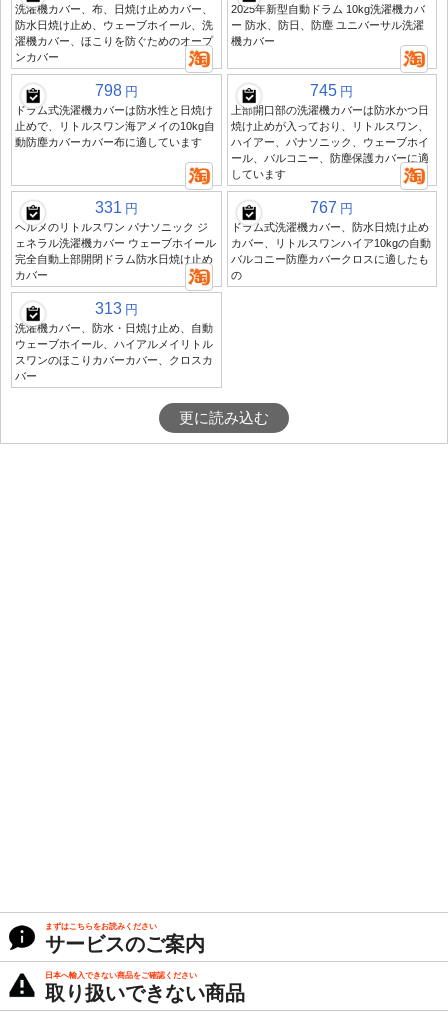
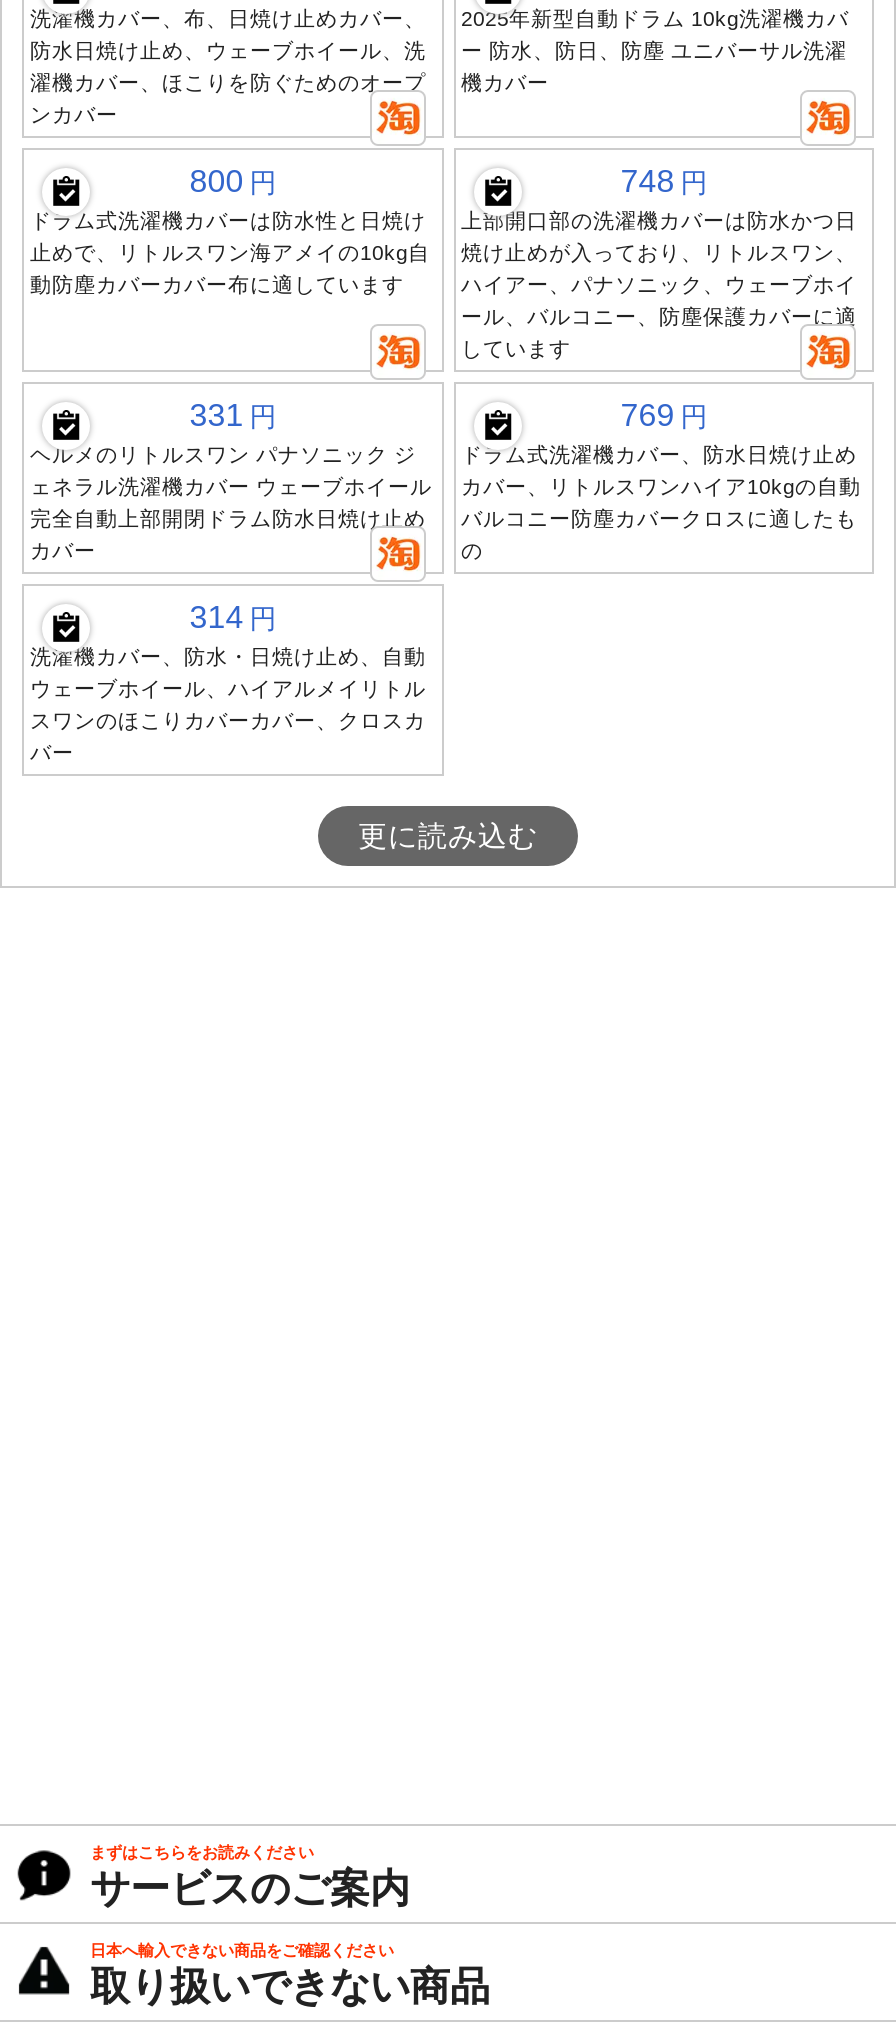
[95,82,138,99] 798 円 -> [190,164,276,198] 800 円
[310,82,353,99] 745 円 -> [620,164,706,198] 748 円
[310,199,353,216] 767 円 -> [620,398,706,432] 769 円
[95,300,138,317] 313 円 -> [190,600,276,634] 314 円

